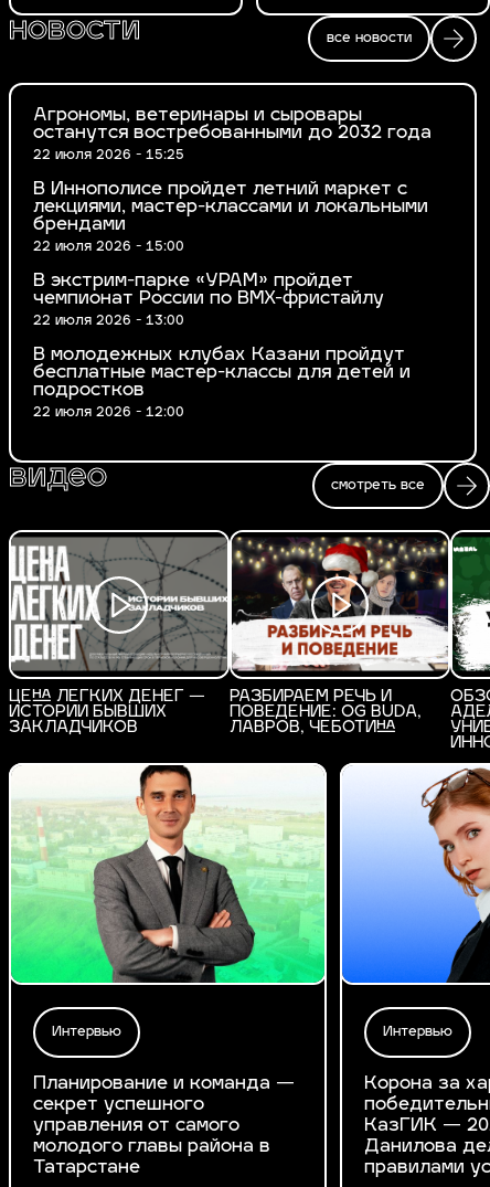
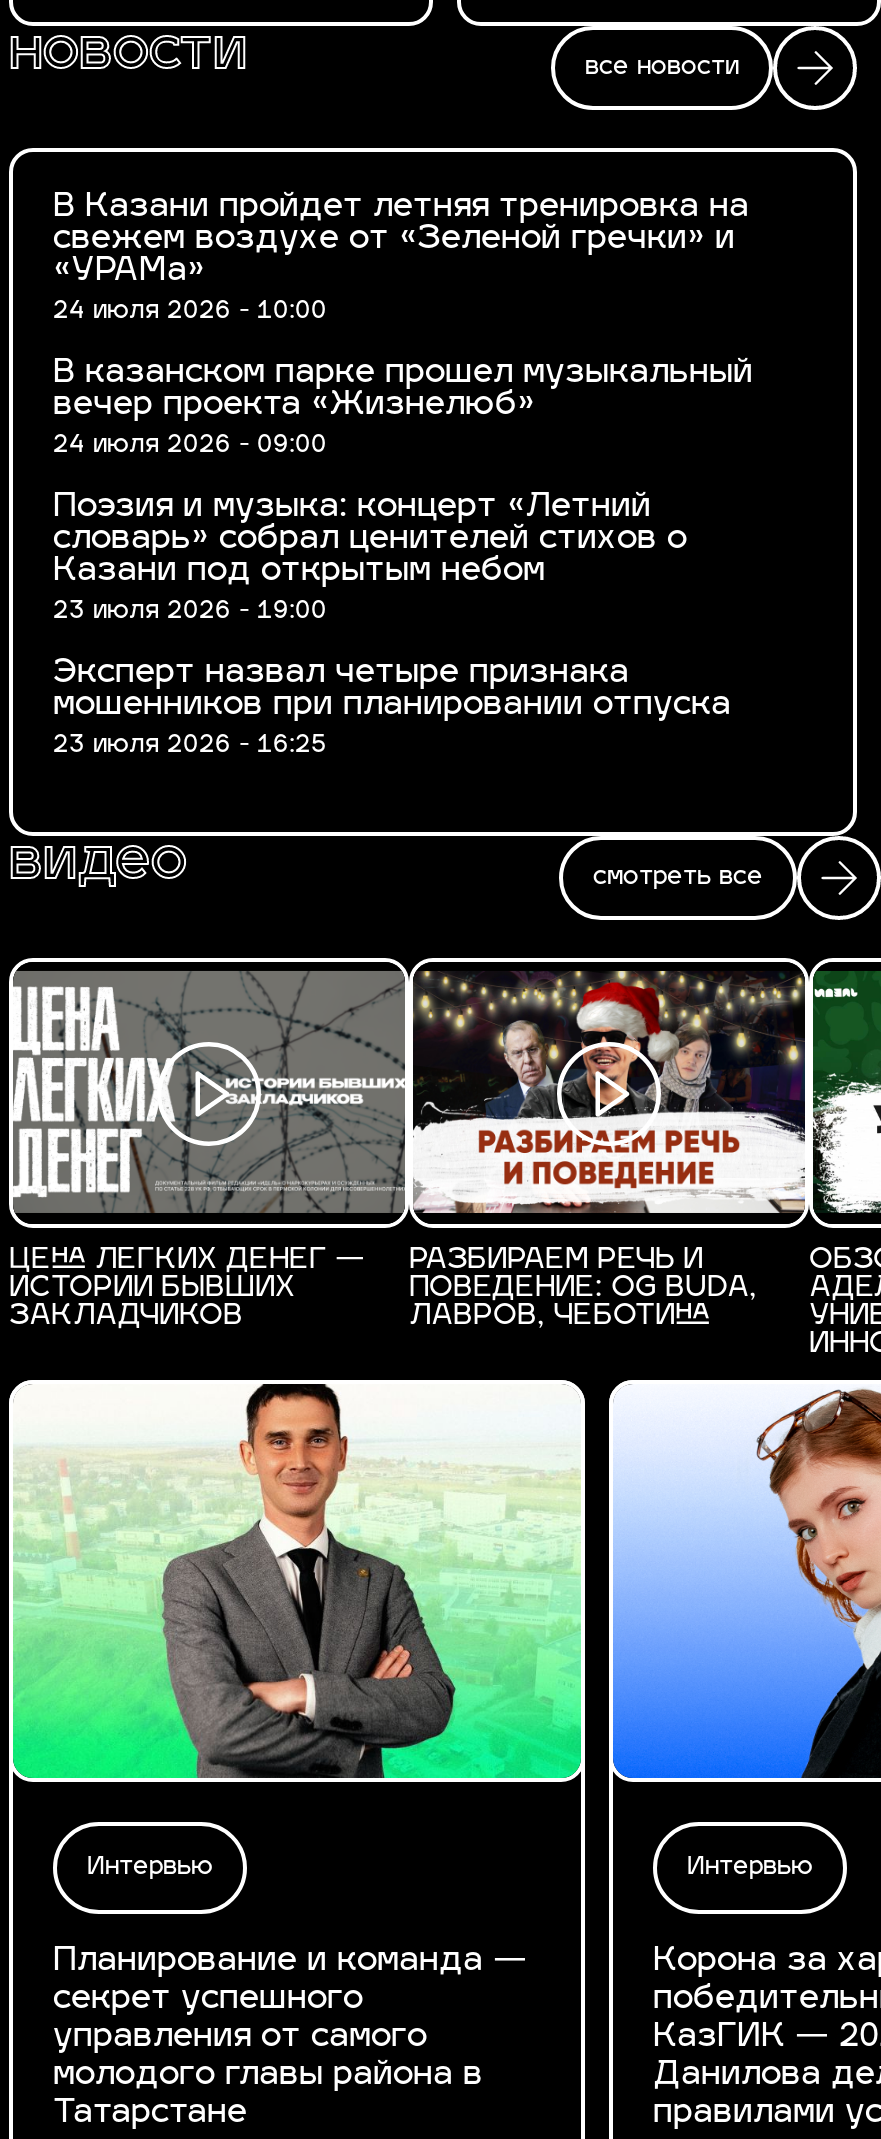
[33,107,432,162] Агрономы, ветеринары и сыровары | останутся востребованными до 2032 года | 22 июля 2026 - 15:25 -> [53,192,749,324] В Казани пройдет летняя тренировка на | свежем воздухе от «Зеленой гречки» и | «УРАМа» | 24 июля 2026 - 10:00
[33,181,428,254] В Иннополисе пройдет летний маркет с | лекциями, мастер-классами и локальными | брендами | 22 июля 2026 - 15:00 -> [53,358,753,458] В казанском парке прошел музыкальный | вечер проекта «Жизнелюб» | 24 июля 2026 - 09:00
[33,273,384,328] В экстрим-парке «УРАМ» пройдет | чемпионат России по BMX-фристайлу | 22 июля 2026 - 13:00 -> [53,492,687,624] Поэзия и музыка: концерт «Летний | словарь» собрал ценителей стихов о | Казани под открытым небом | 23 июля 2026 - 19:00
[33,347,411,420] В молодежных клубах Казани пройдут | бесплатные мастер-классы для детей и | подростков | 22 июля 2026 - 12:00 -> [53,658,731,758] Эксперт назвал четыре признака | мошенников при планировании отпуска | 23 июля 2026 - 16:25

